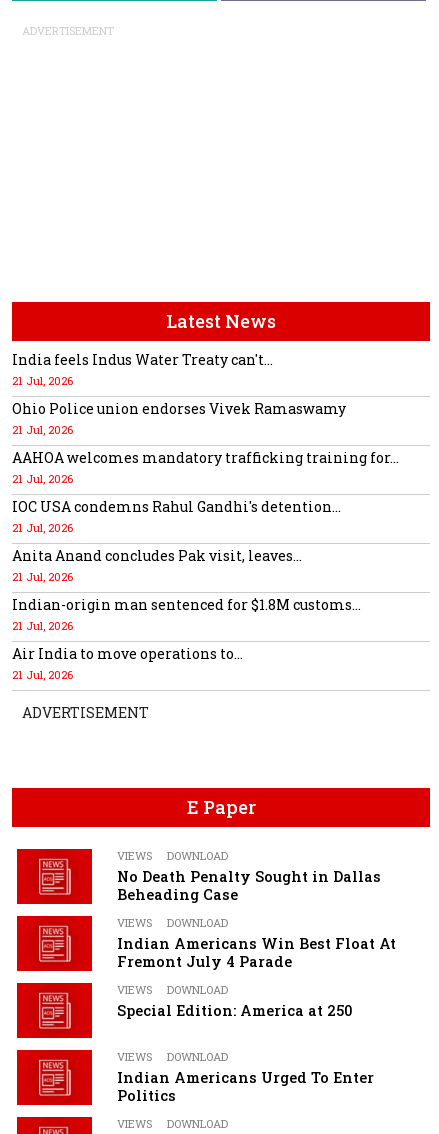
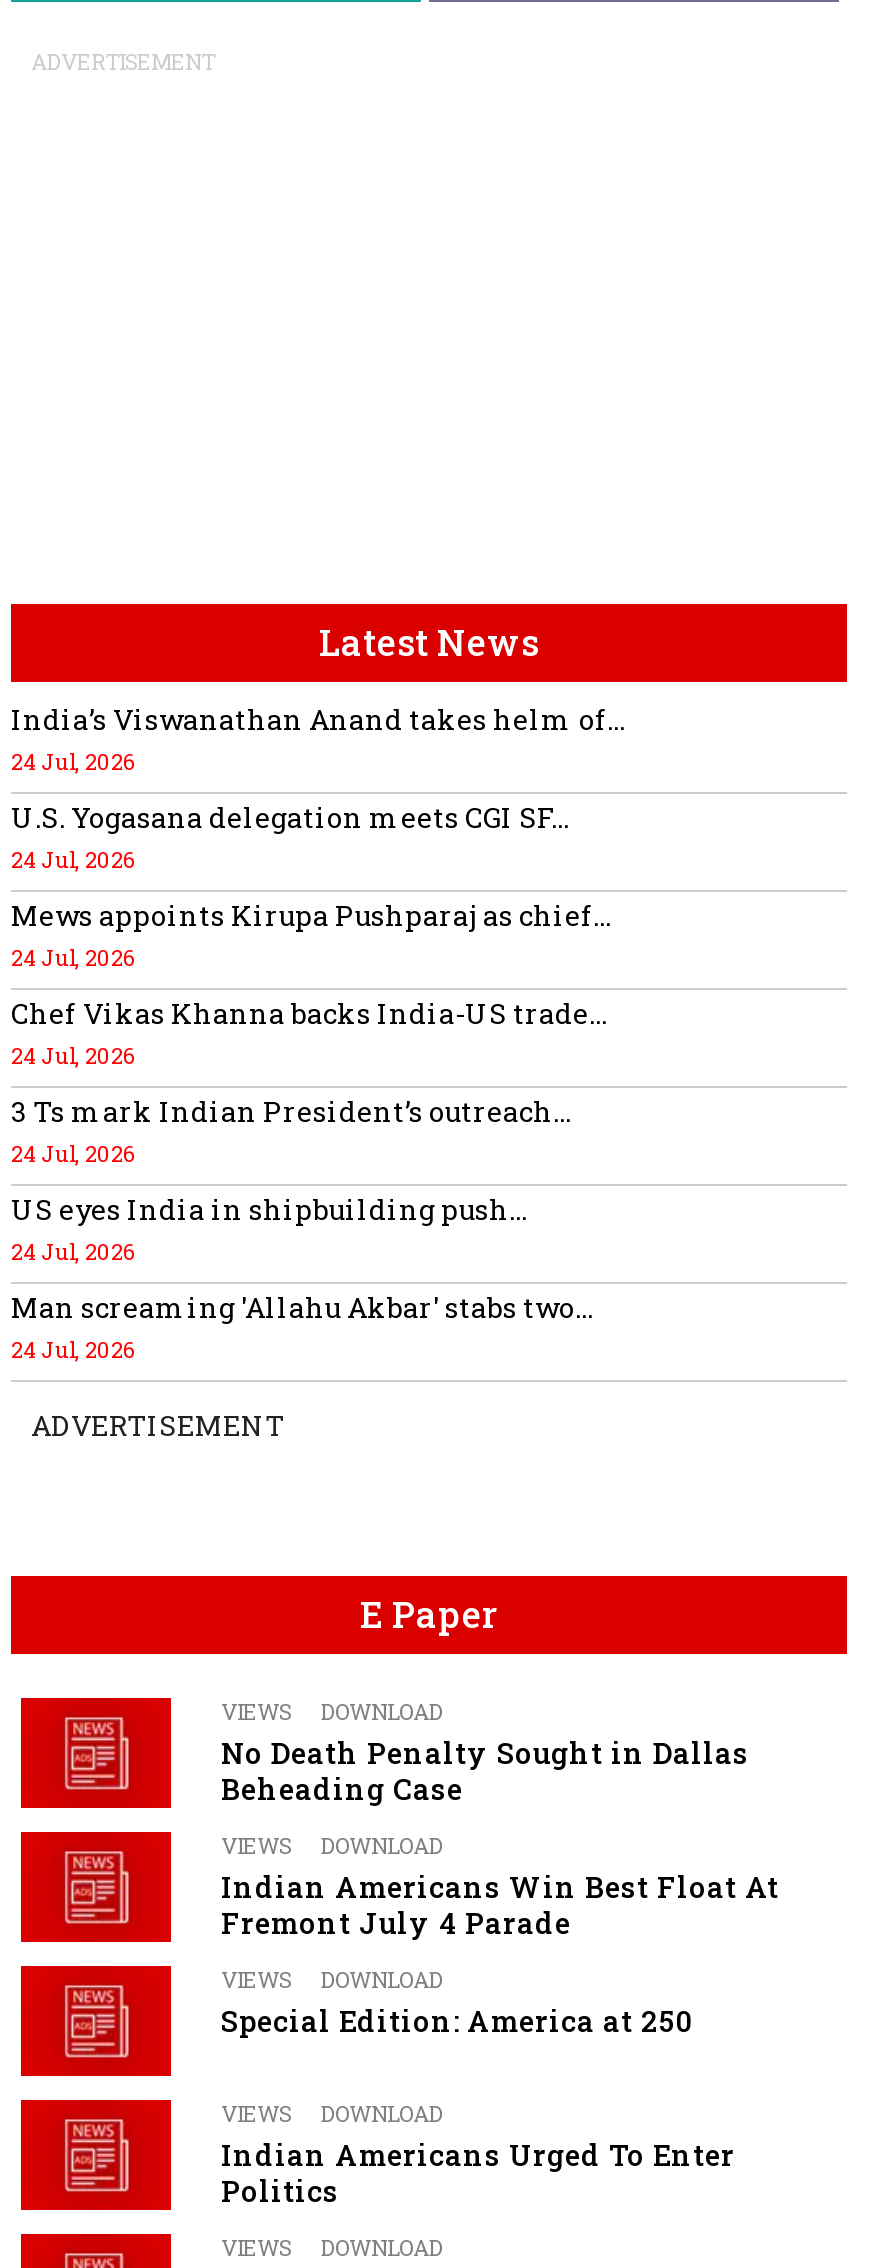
[12,350,273,388] India feels Indus Water Treaty can't... | 21 Jul, 2026 -> [11,701,625,777] India’s Viswanathan Anand takes helm of... | 24 Jul, 2026
[12,399,346,437] Ohio Police union endorses Vivek Ramaswamy | 21 Jul, 2026 -> [11,799,569,875] U.S. Yogasana delegation meets CGI SF... | 24 Jul, 2026
[12,448,399,486] AAHOA welcomes mandatory trafficking training for... | 21 Jul, 2026 -> [11,897,611,973] Mews appoints Kirupa Pushparaj as chief... | 24 Jul, 2026
[12,497,341,535] IOC USA condemns Rahul Gandhi's detention... | 21 Jul, 2026 -> [11,995,607,1071] Chef Vikas Khanna backs India-US trade... | 24 Jul, 2026
[12,546,302,584] Anita Anand concludes Pak visit, leaves... | 21 Jul, 2026 -> [11,1093,571,1169] 3 Ts mark Indian President’s outreach... | 24 Jul, 2026
[12,595,361,633] Indian-origin man sentenced for $1.8M customs... | 21 Jul, 2026 -> [11,1191,527,1267] US eyes India in shipbuilding push... | 24 Jul, 2026
[12,644,243,682] Air India to move operations to... | 21 Jul, 2026 -> [11,1289,593,1365] Man screaming 'Allahu Akbar' stabs two... | 24 Jul, 2026

